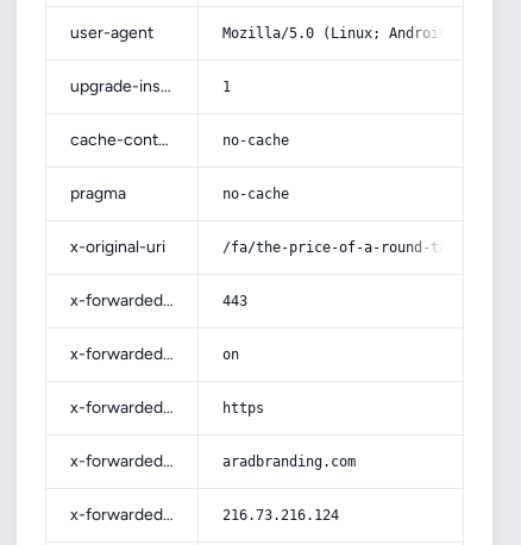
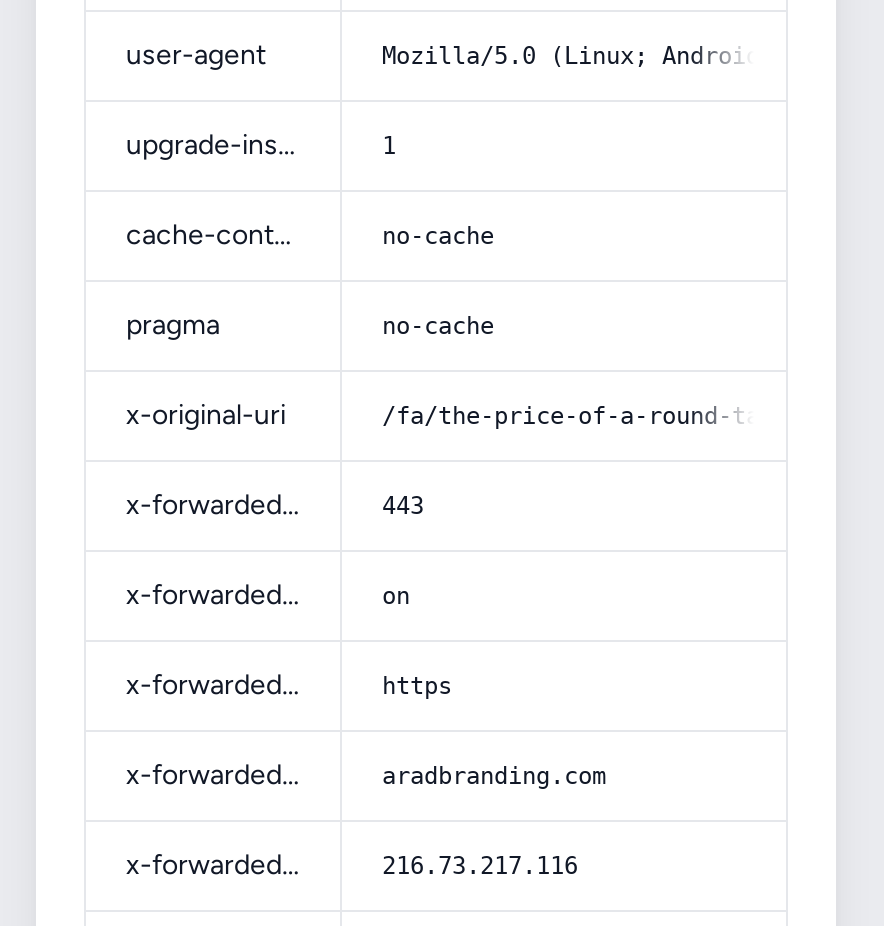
[222,507,339,524] 216.73.216.124 -> [382,852,578,880] 216.73.217.116

